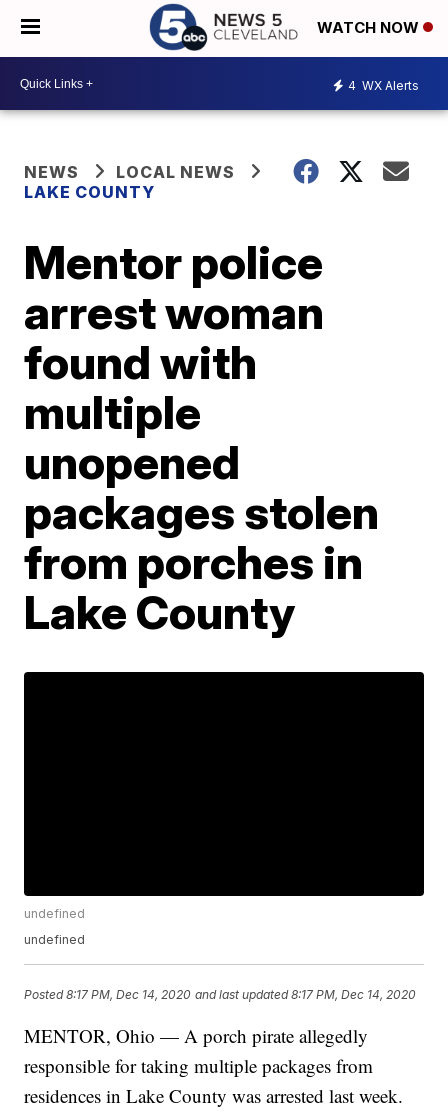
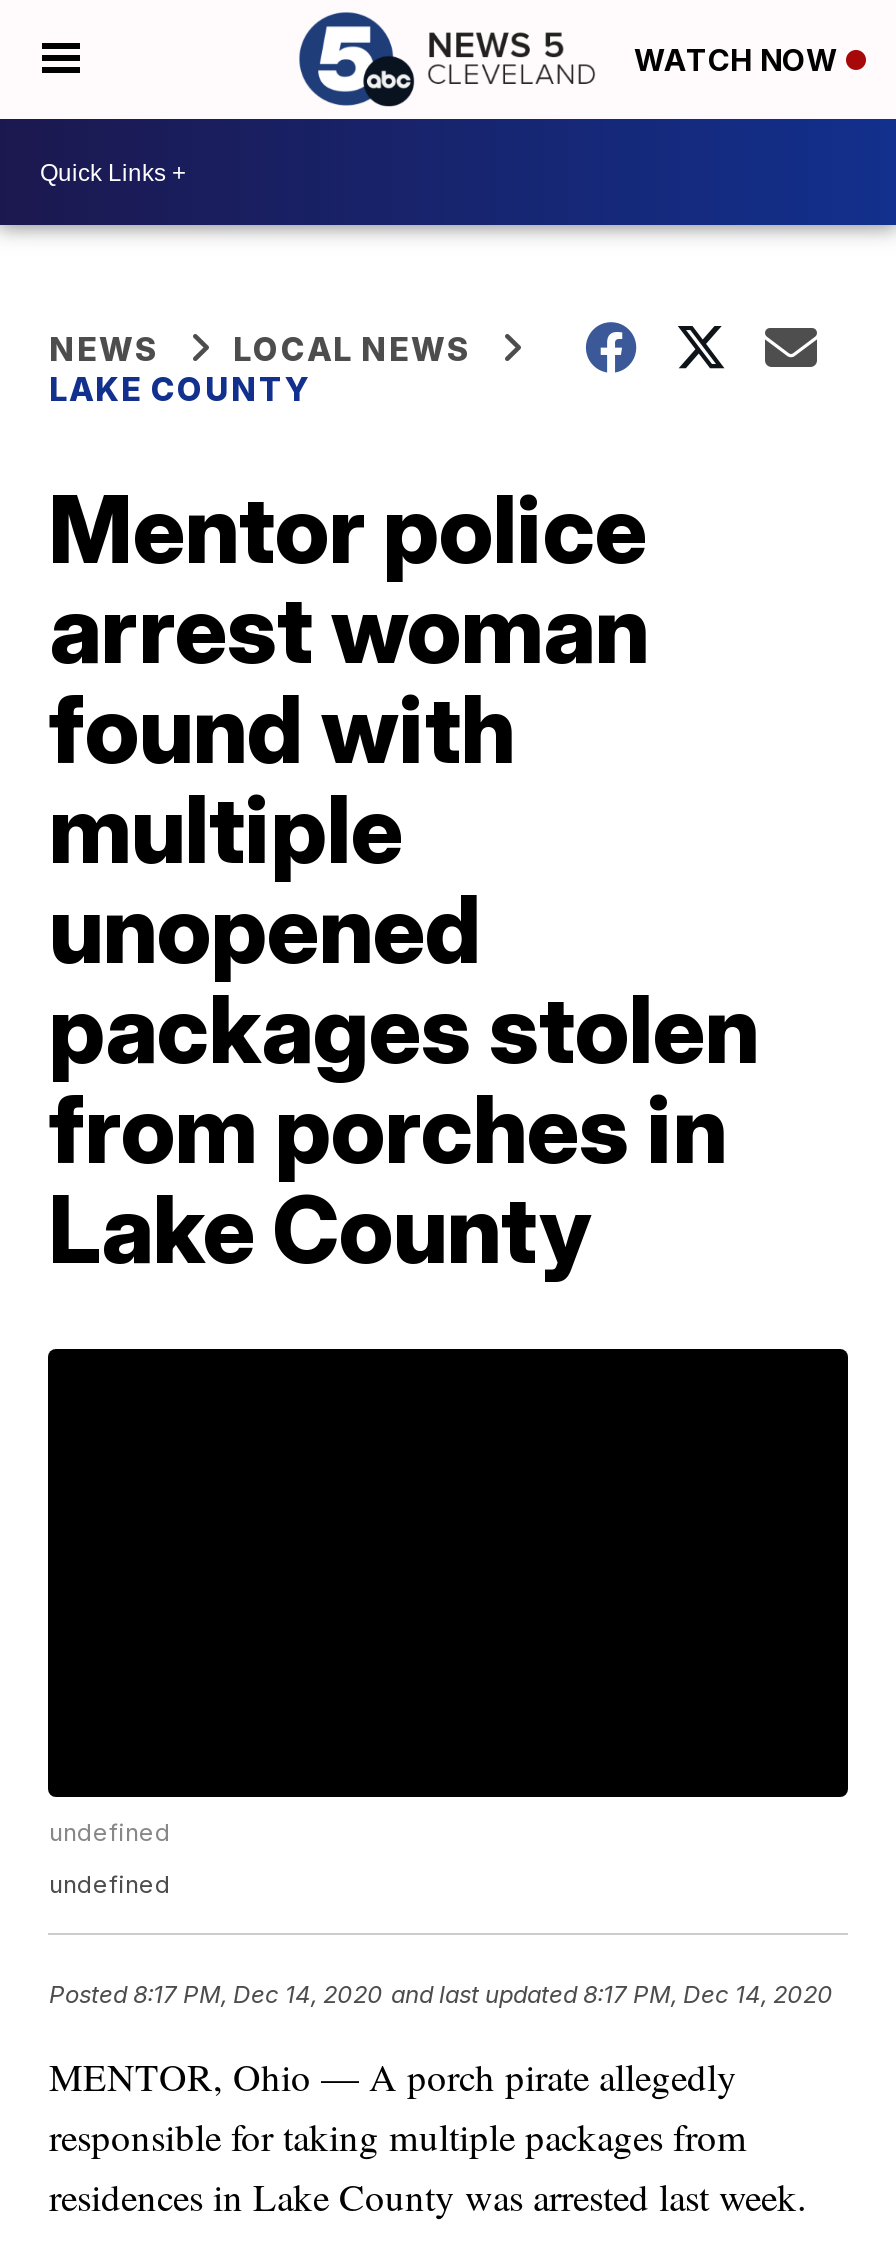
[348,77,419,92] 4 WX Alerts -> none

